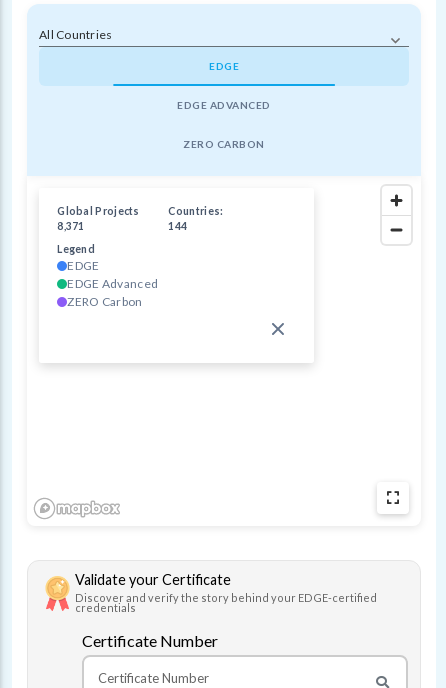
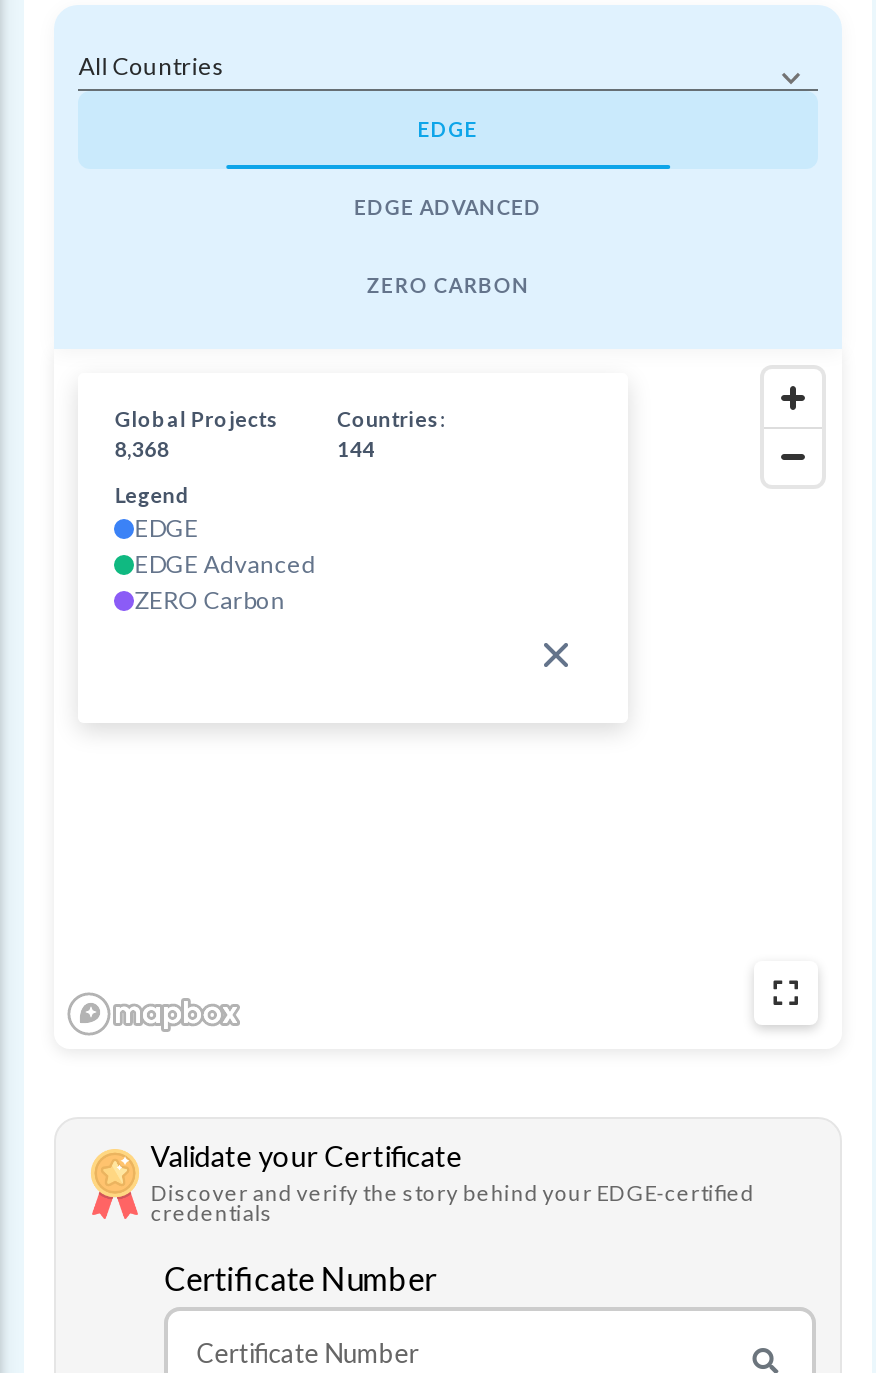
[57,220,85,232] 8,371 -> [114,437,169,461] 8,368

